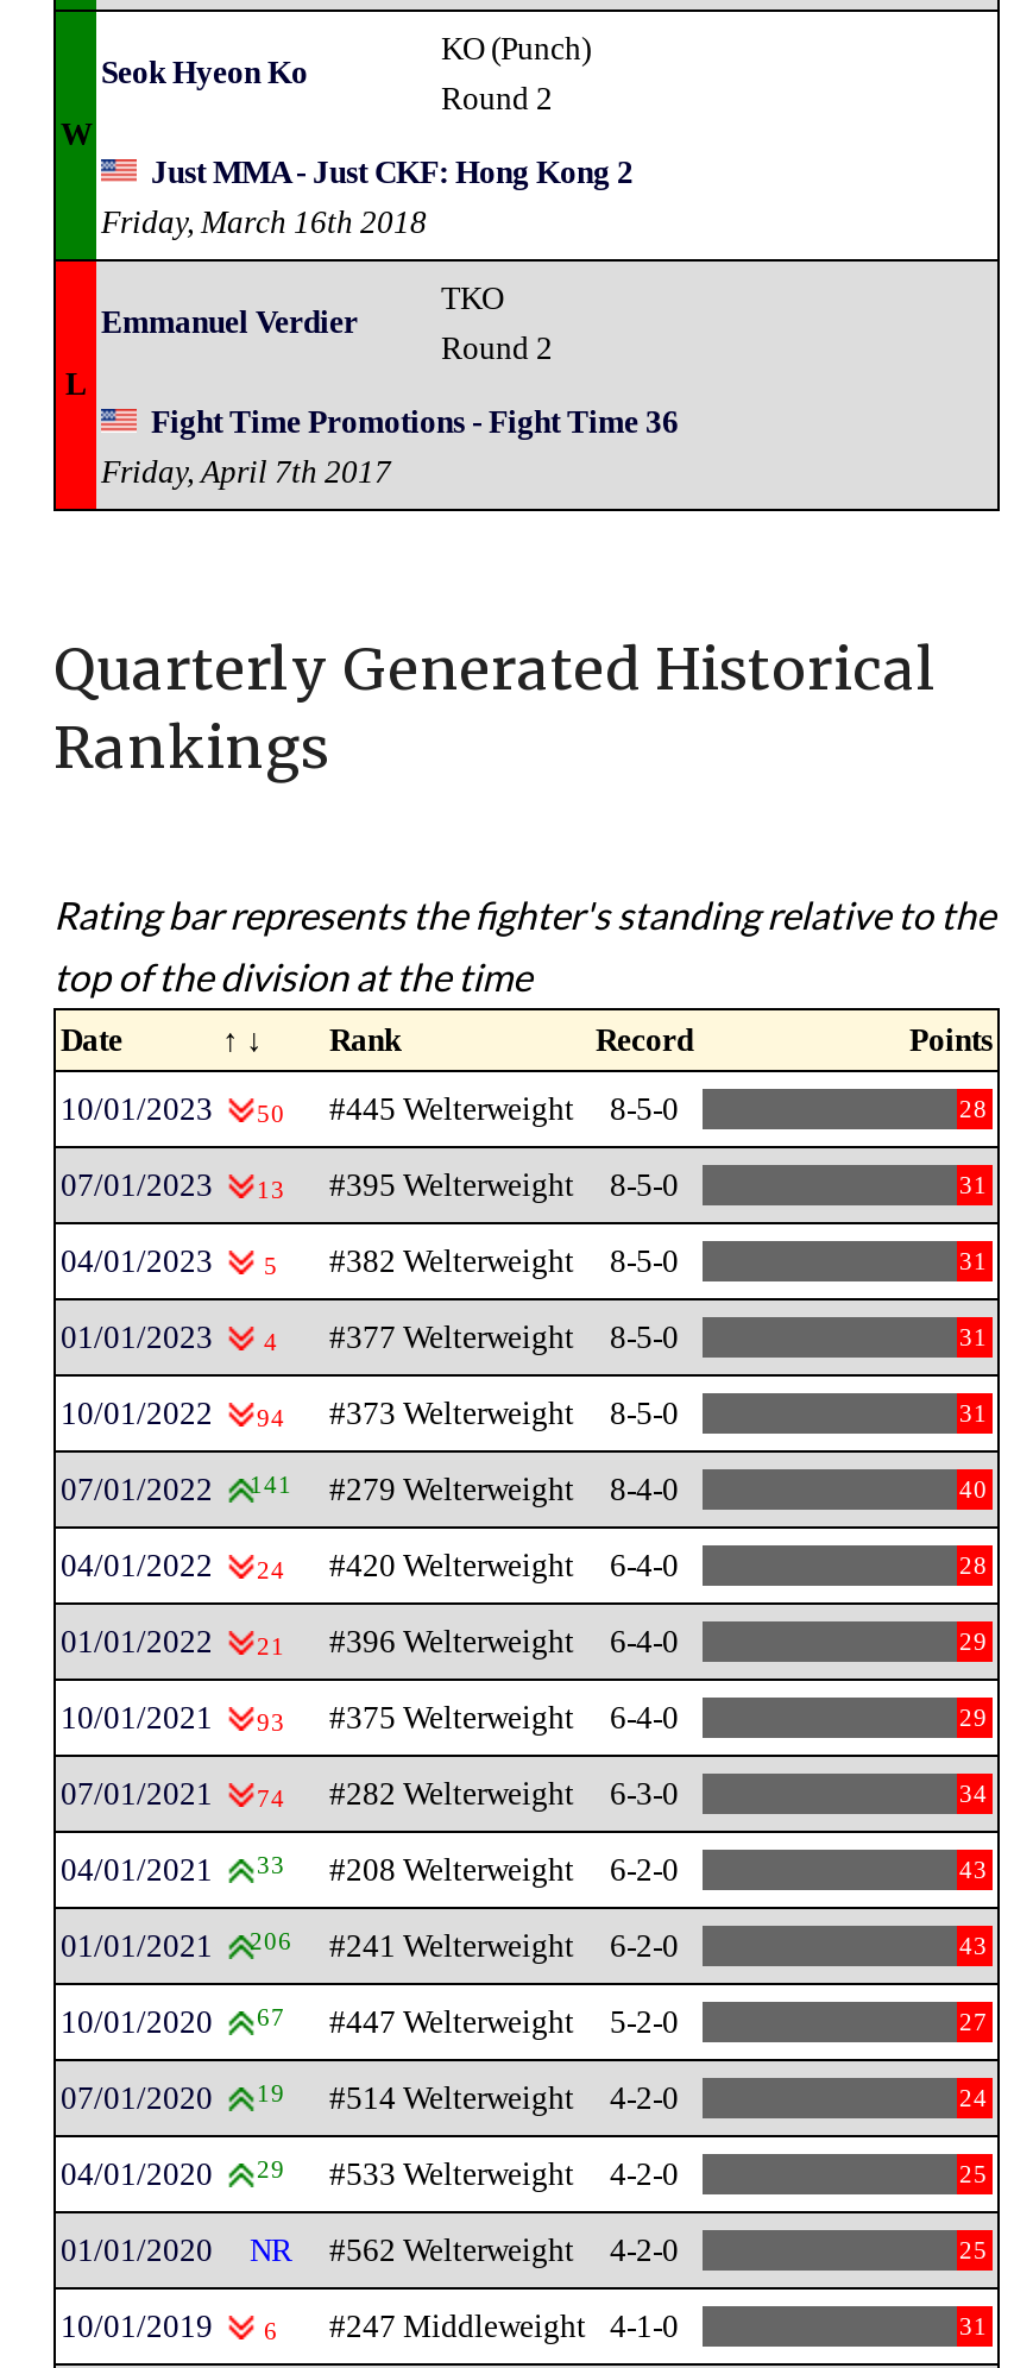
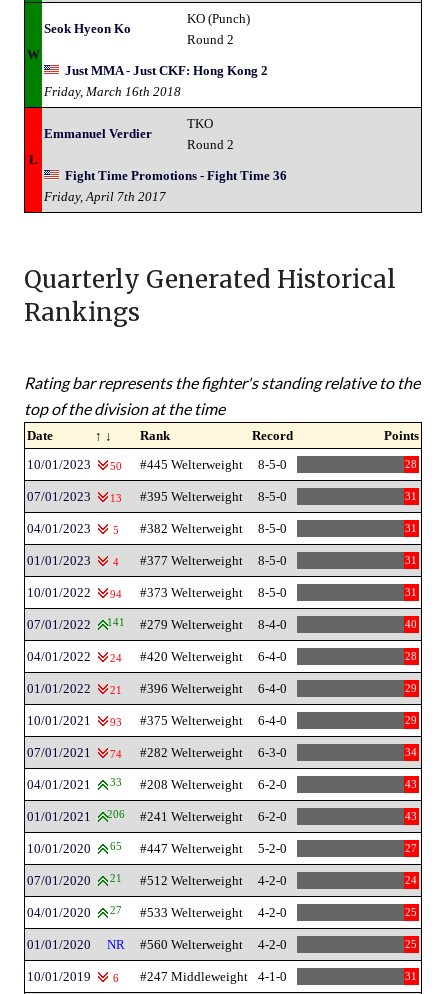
[61,2004,679,2039] 10/01/2020 67 #447 Welterweight 5-2-0 -> [27,841,287,856] 10/01/2020 65 #447 Welterweight 5-2-0
[257,2080,285,2106] 19 -> [109,873,121,884] 21
[329,2080,574,2116] #514 Welterweight -> [140,873,243,888] #512 Welterweight
[61,2156,679,2192] 04/01/2020 29 #533 Welterweight 4-2-0 -> [27,905,287,920] 04/01/2020 27 #533 Welterweight 4-2-0
[329,2232,574,2268] #562 Welterweight -> [140,937,243,952] #560 Welterweight

